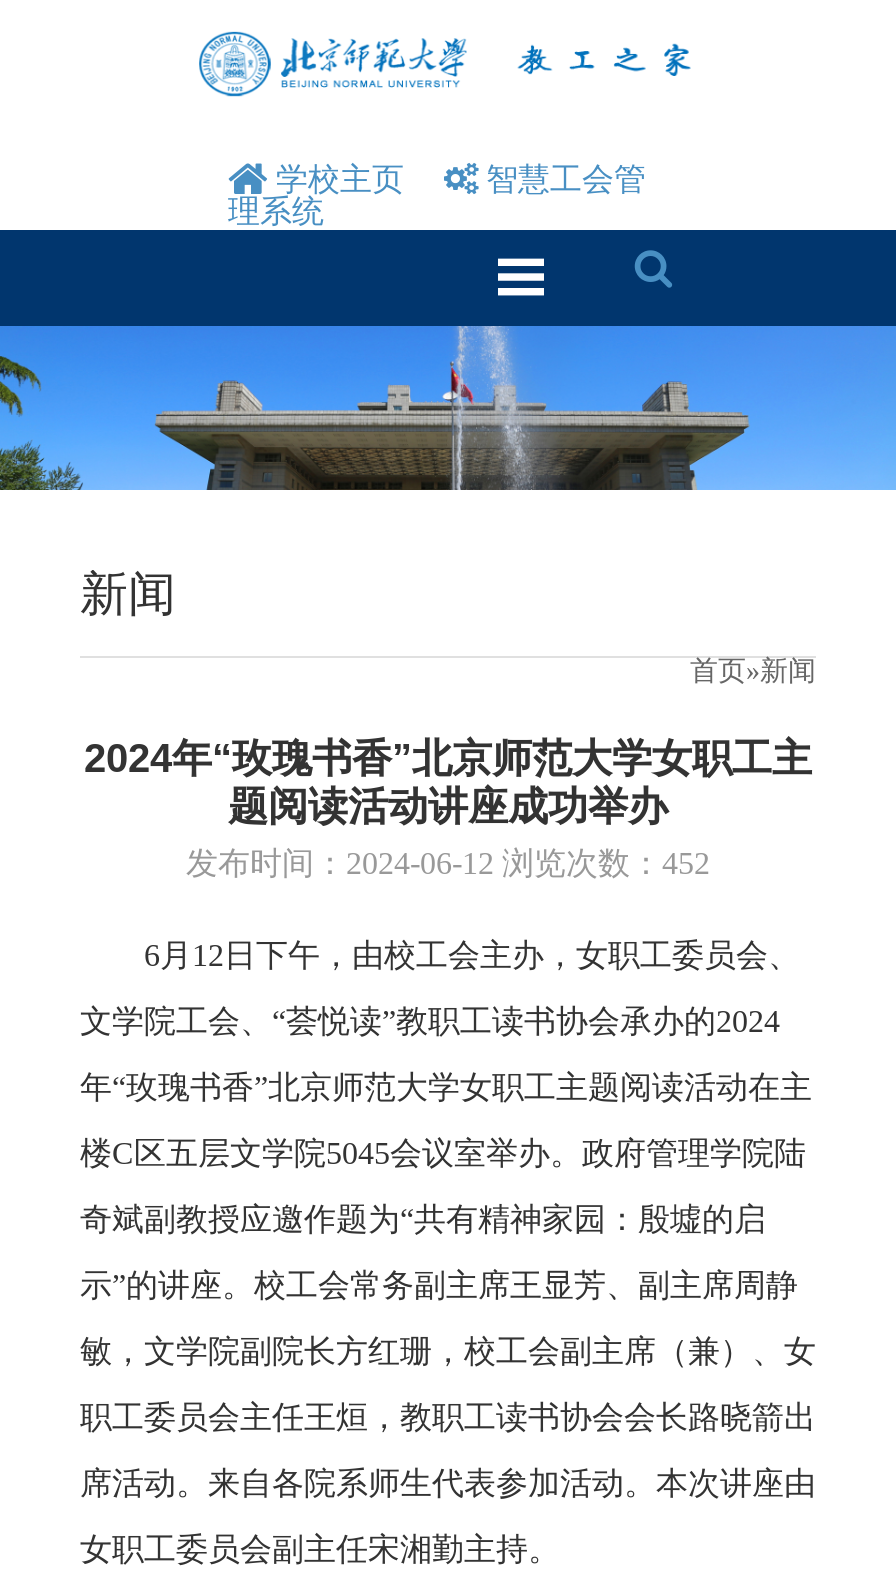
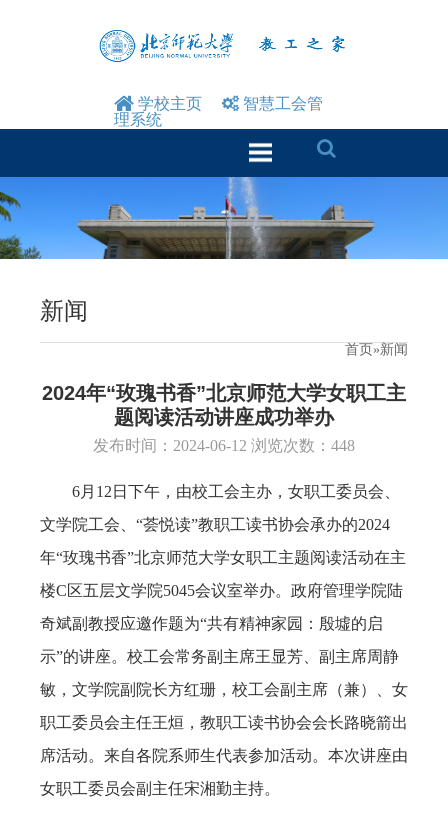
[186,845,710,879] 发布时间：2024-06-12 浏览次数：452 -> [93,437,355,454] 发布时间：2024-06-12 浏览次数：448

